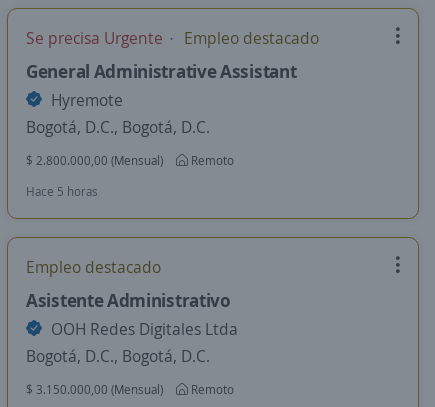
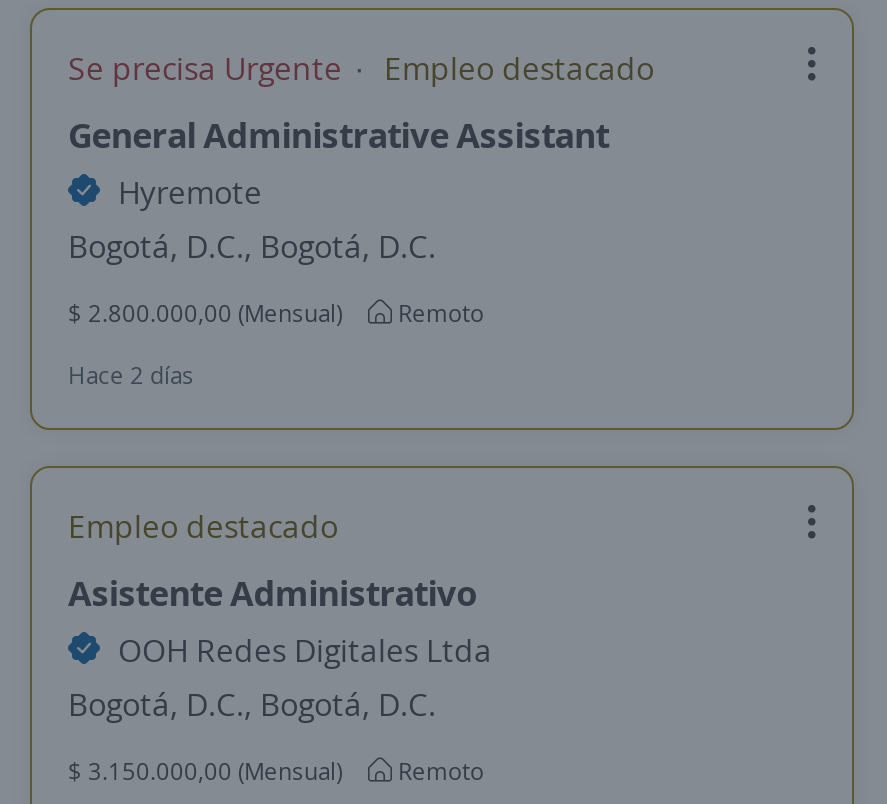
[26,183,98,200] Hace 5 horas -> [68,358,194,392] Hace 2 días

